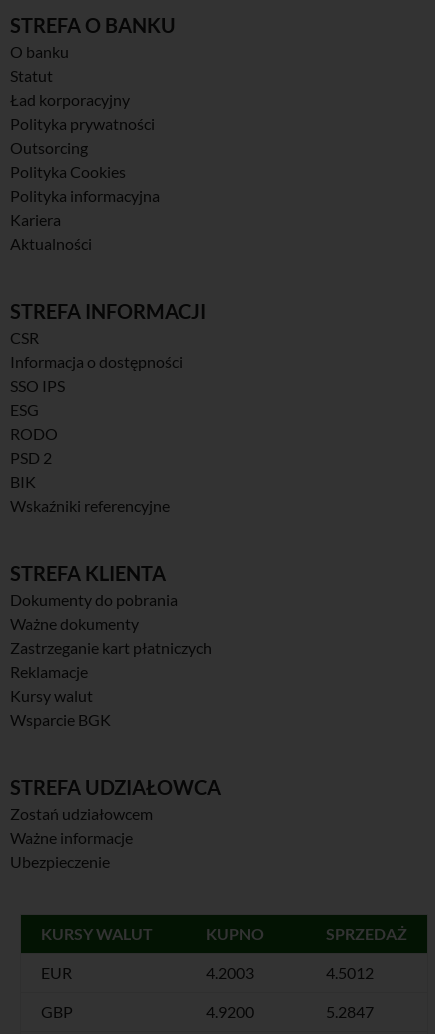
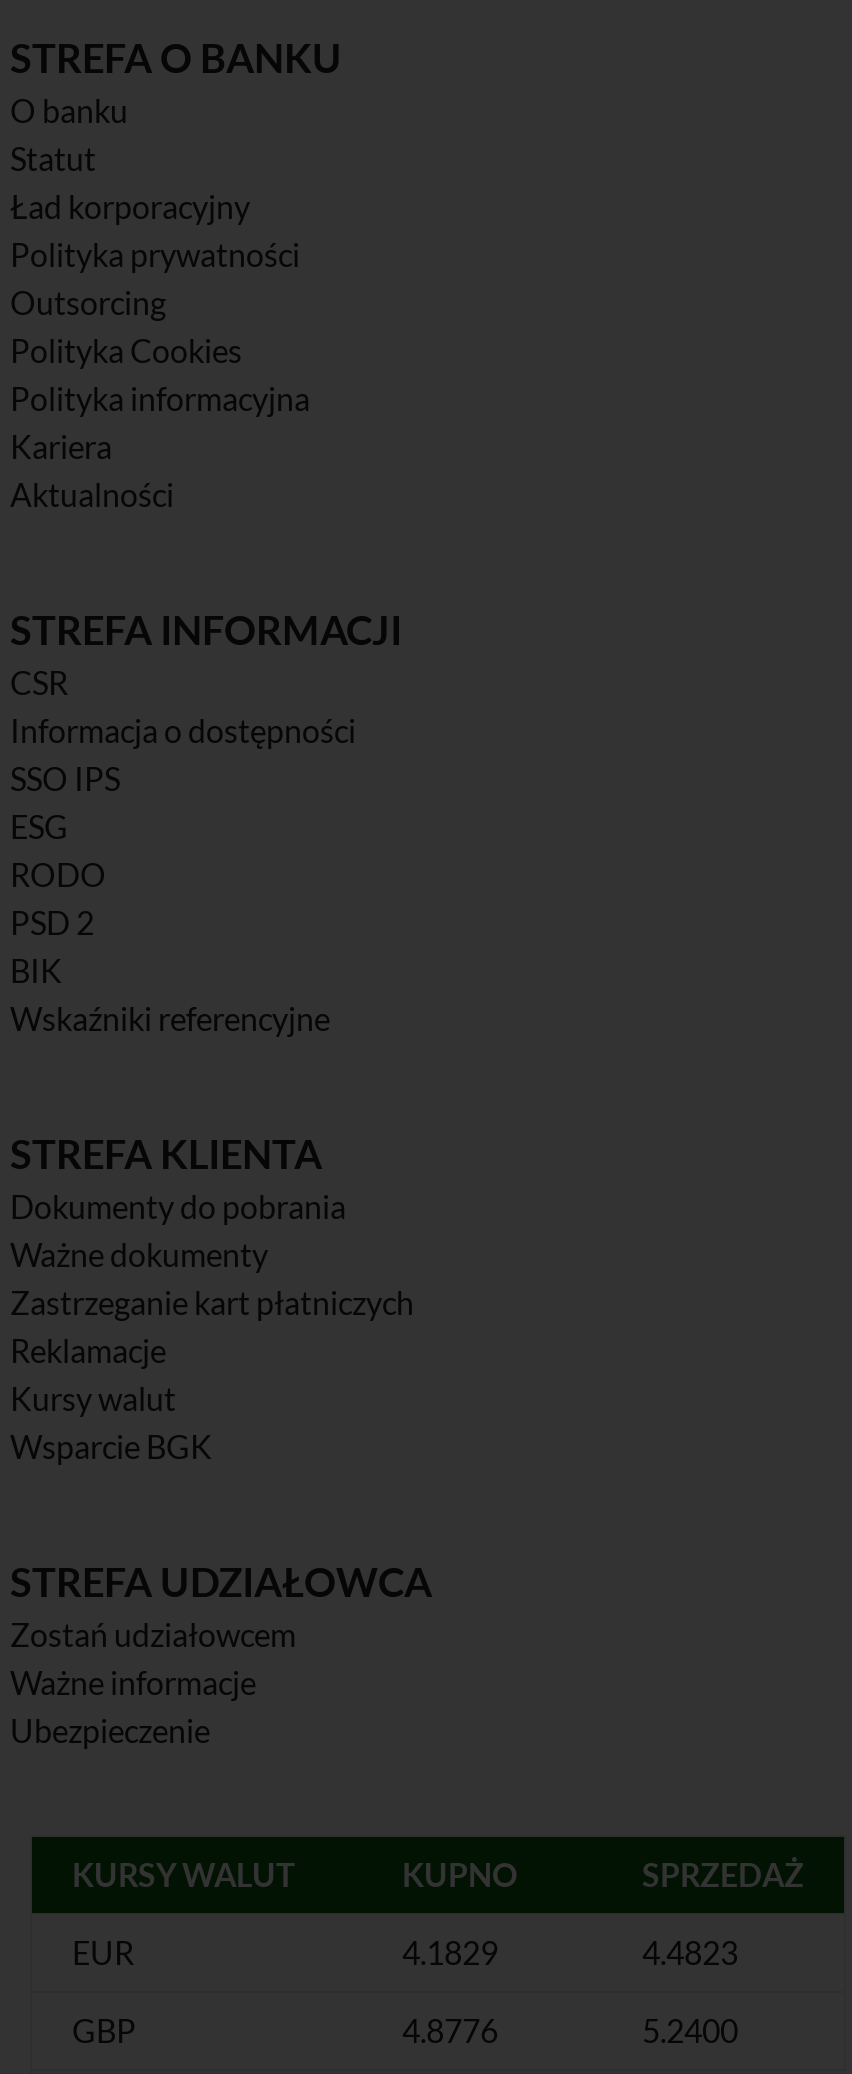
[206,963,254,982] 4.2003 -> [402,1933,498,1971] 4.1829
[326,963,374,982] 4.5012 -> [642,1933,738,1971] 4.4823
[206,1002,254,1021] 4.9200 -> [402,2011,498,2049] 4.8776
[326,1002,374,1021] 5.2847 -> [642,2011,738,2049] 5.2400

